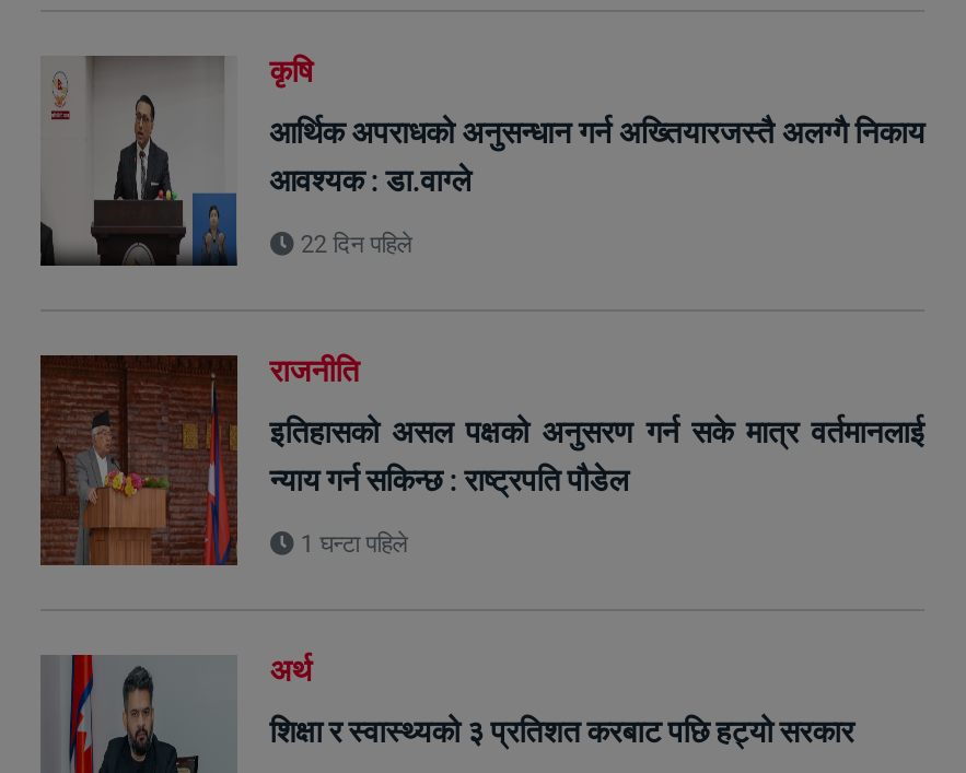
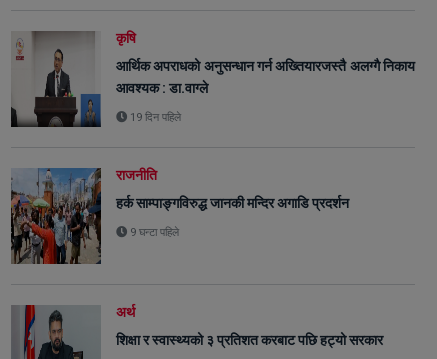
[294,231,412,259] 22 दिन पहिले -> [127,111,181,124] 19 दिन पहिले
[38,353,925,567] [image] | इतिहासको असल पक्षको अनुसरण गर्न सके मात्र वर्तमानलाई | न्याय गर्न सकिन्छ : राष्ट्रपति पौडेल -> [10,167,349,265] [image] | हर्क साम्पाङ्गविरुद्ध जानकी मन्दिर अगाडि प्रदर्शन
[294,530,407,559] 1 घन्टा पहिले -> [127,226,179,239] 9 घन्टा पहिले

